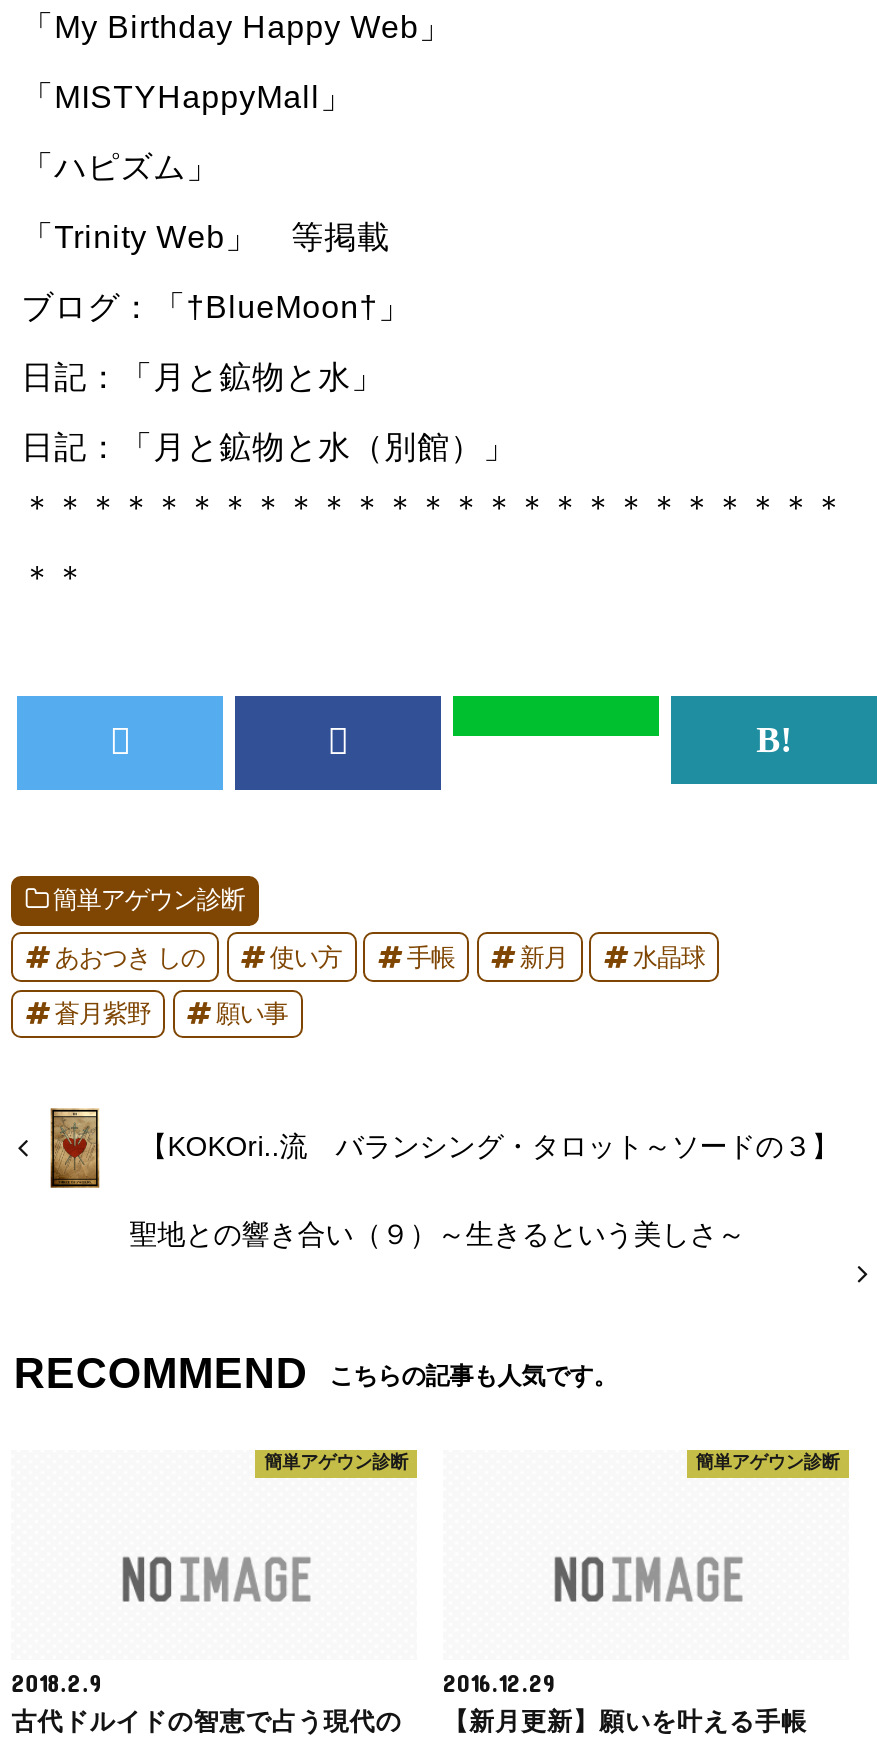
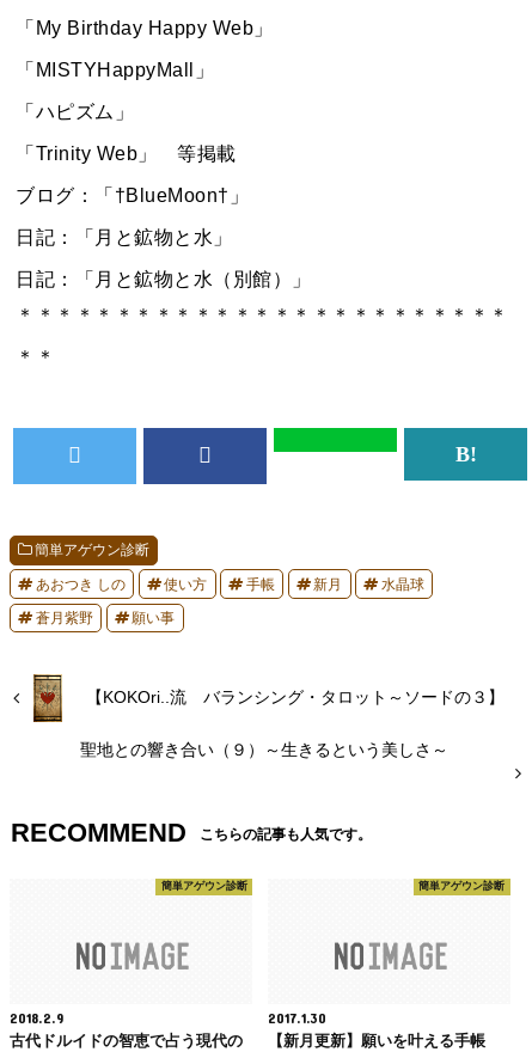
[443,1667,555,1695] 2016.12.29 -> [268,1008,326,1025] 2017.1.30

